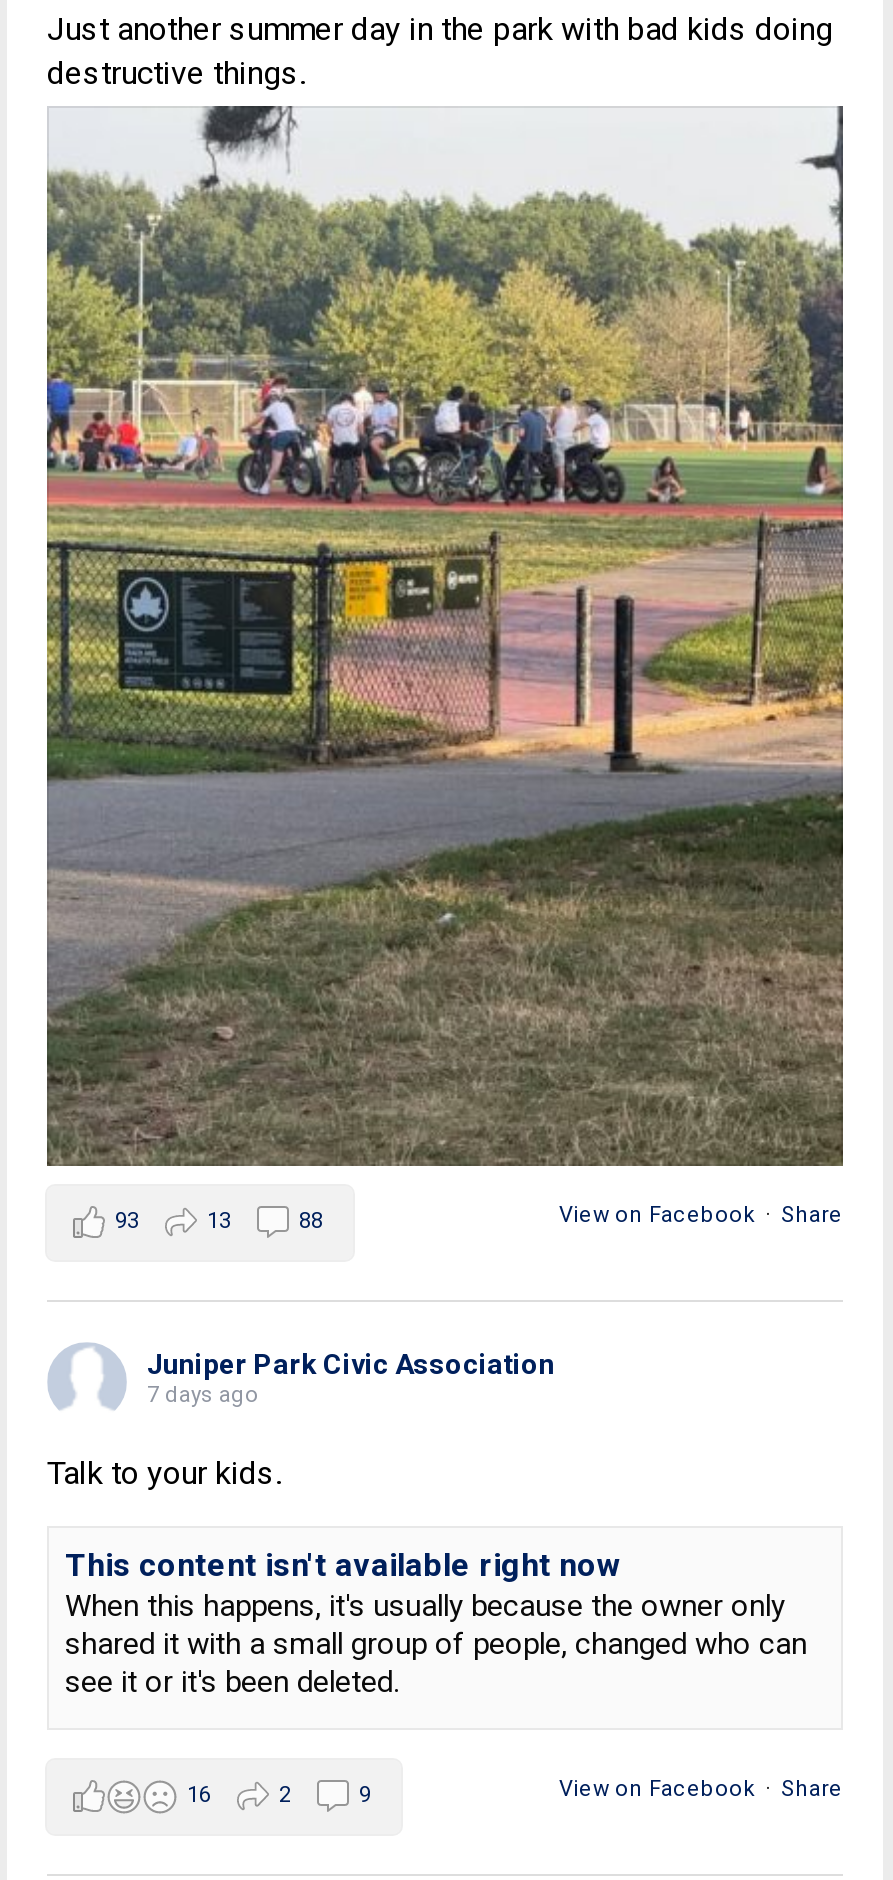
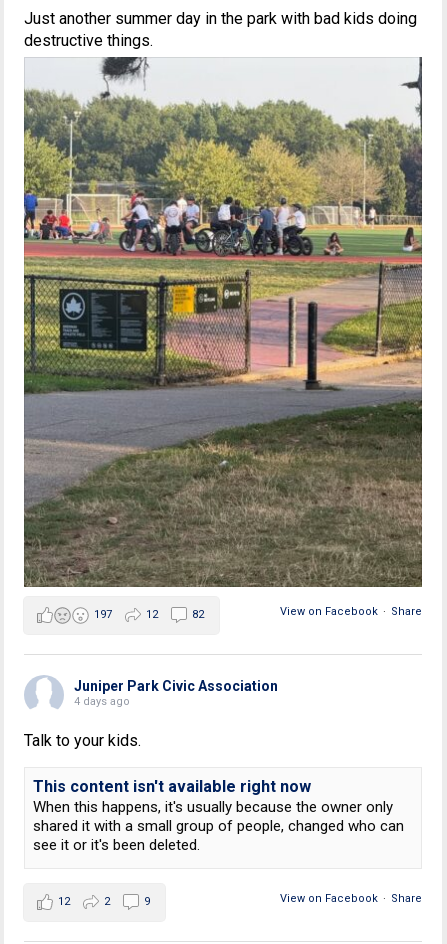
[115,1209,139,1235] 93 -> [94,608,112,621] 197
[207,1209,231,1235] 13 -> [146,608,158,621] 12
[299,1209,323,1235] 88 -> [192,608,204,621] 82
[147,1383,259,1409] 7 days ago -> [74,695,130,708] 4 days ago
[187,1783,211,1809] 16 -> [58,895,70,908] 12

